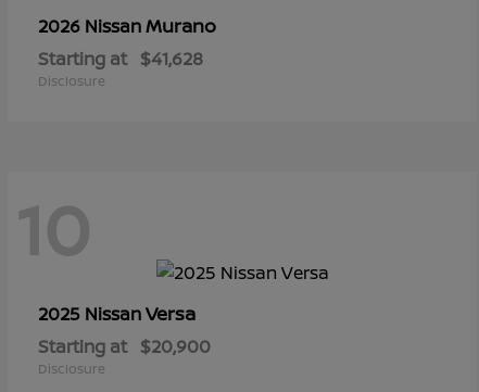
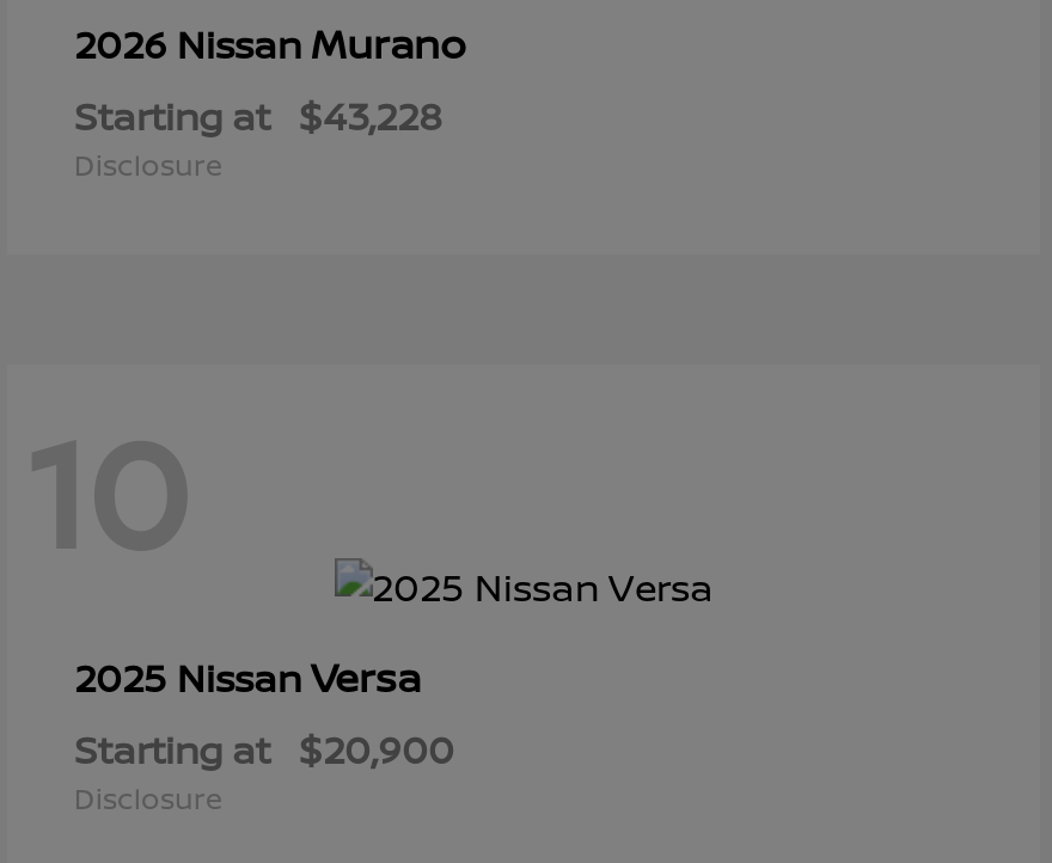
[38,47,203,71] Starting at $41,628 -> [74,90,442,143] Starting at $43,228

